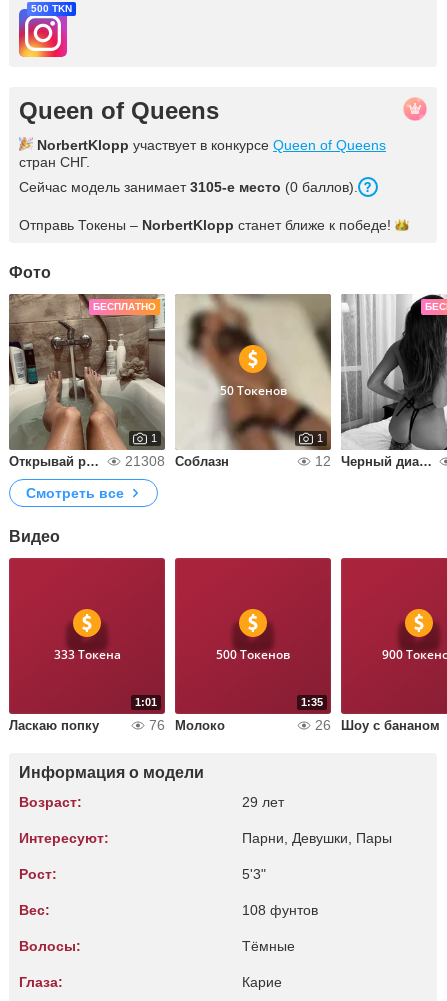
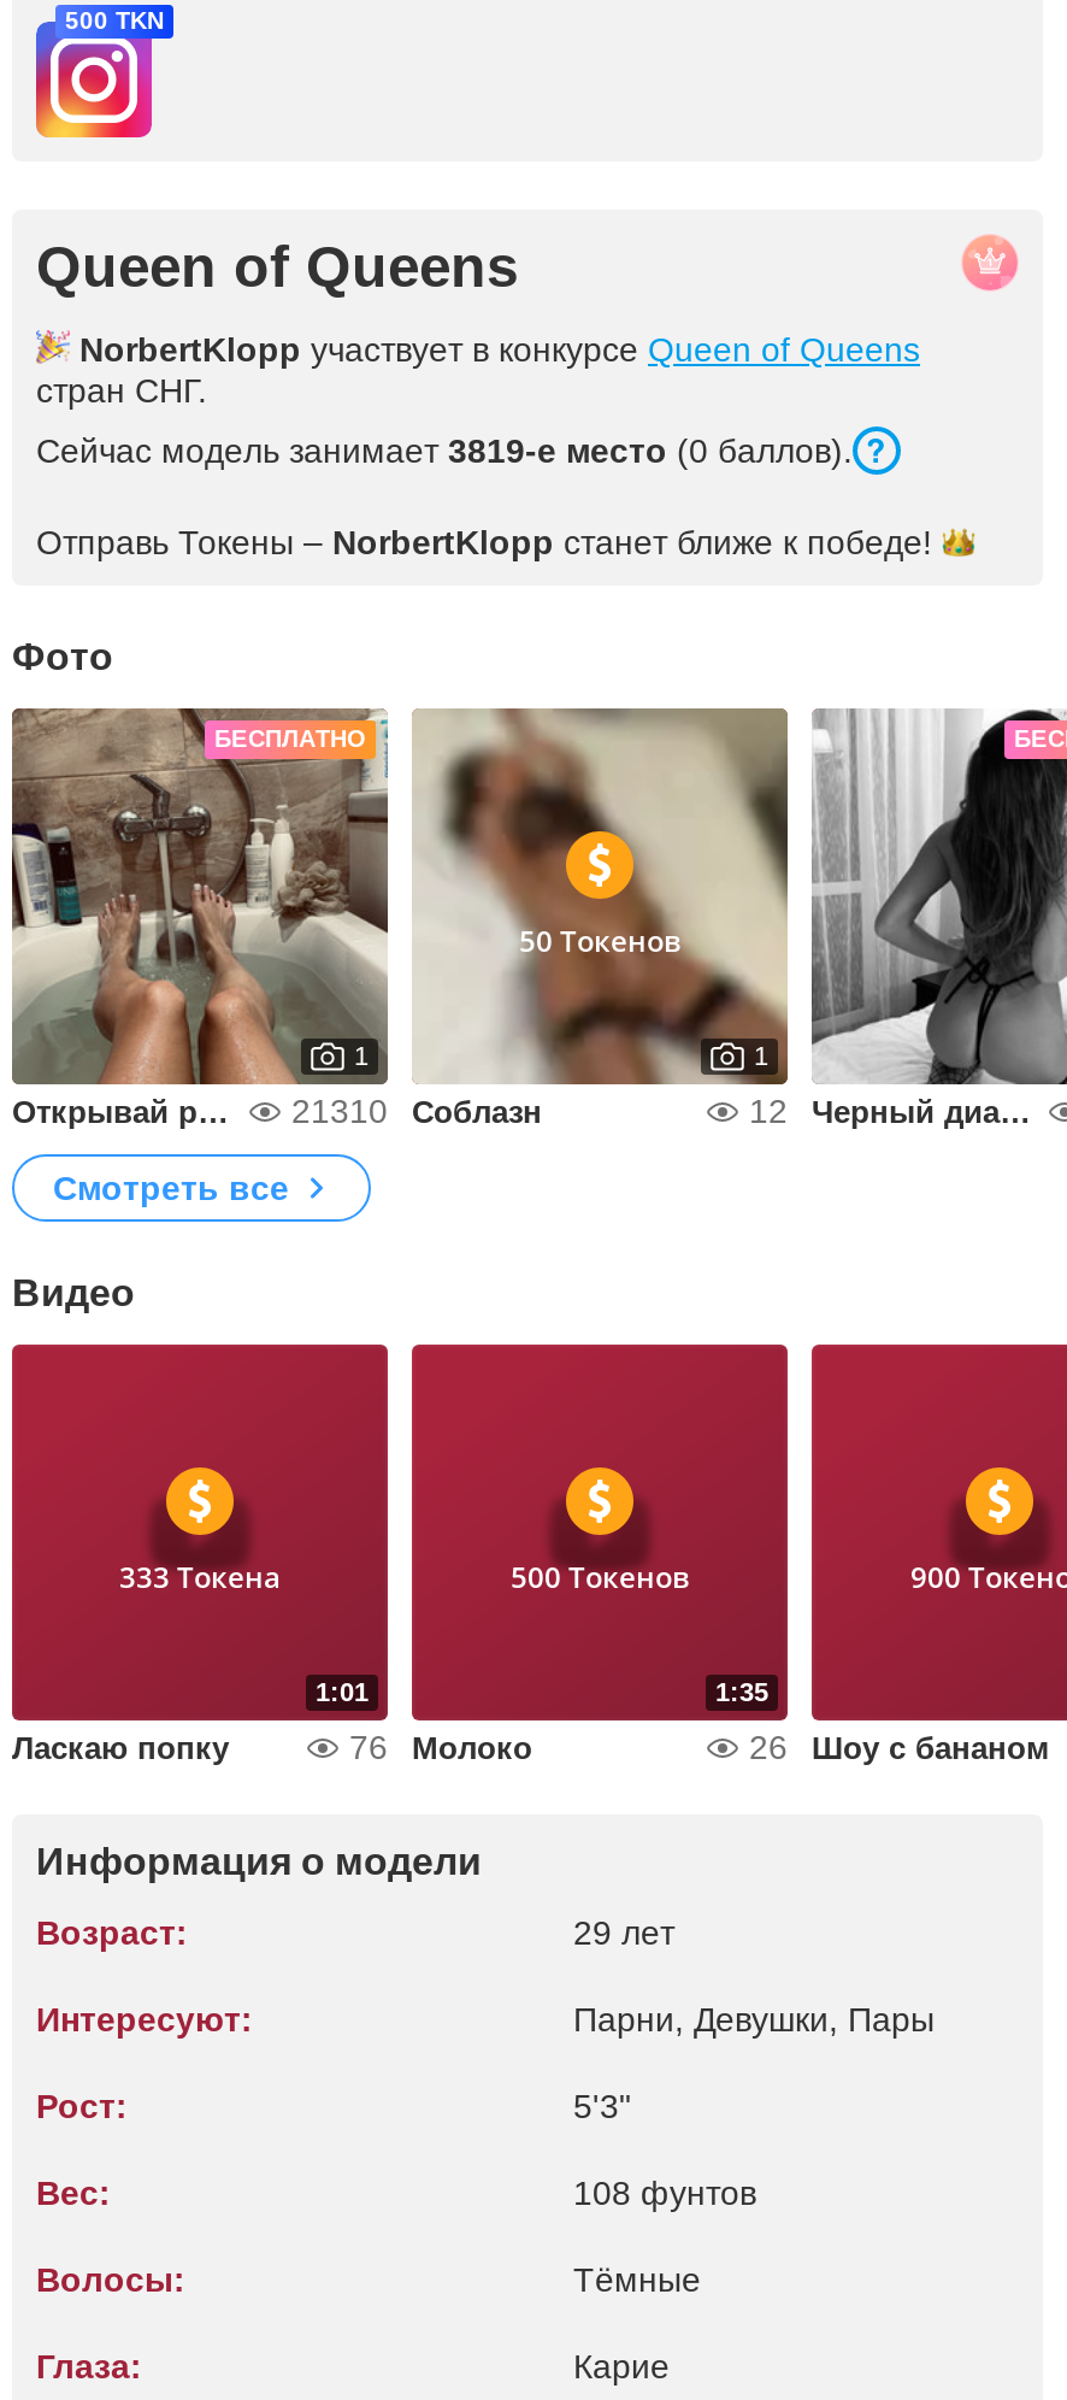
[19,179,358,195] Сейчас модель занимает 3105-е место (0 баллов). -> [36,431,853,470] Сейчас модель занимает 3819-е место (0 баллов).
[125,453,165,469] 21308 -> [291,1092,388,1130] 21310

